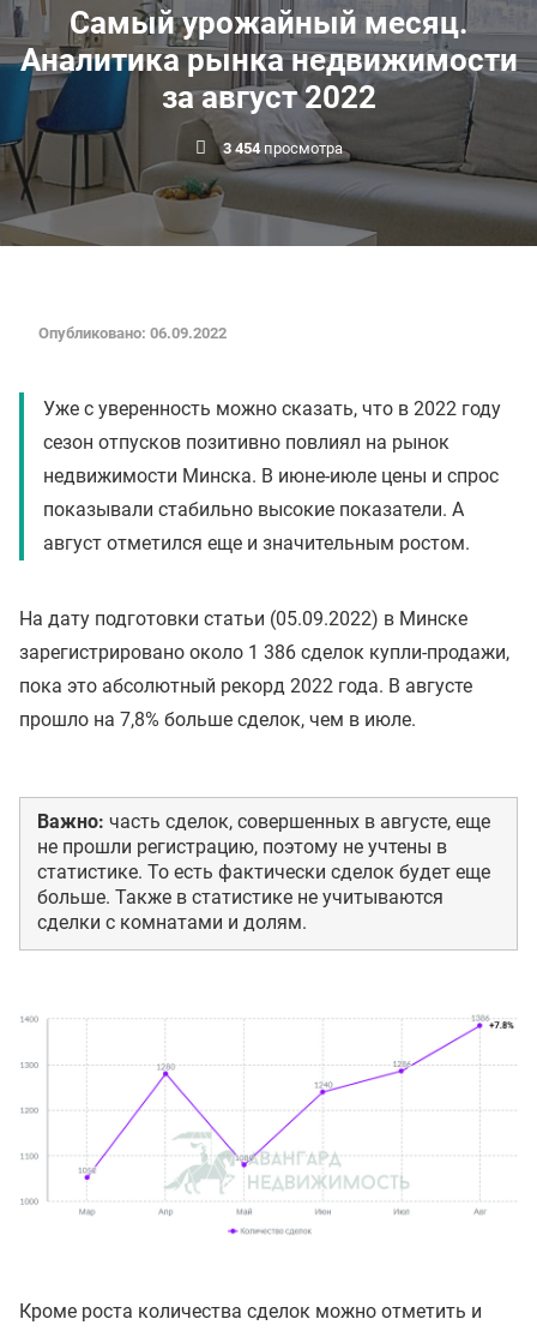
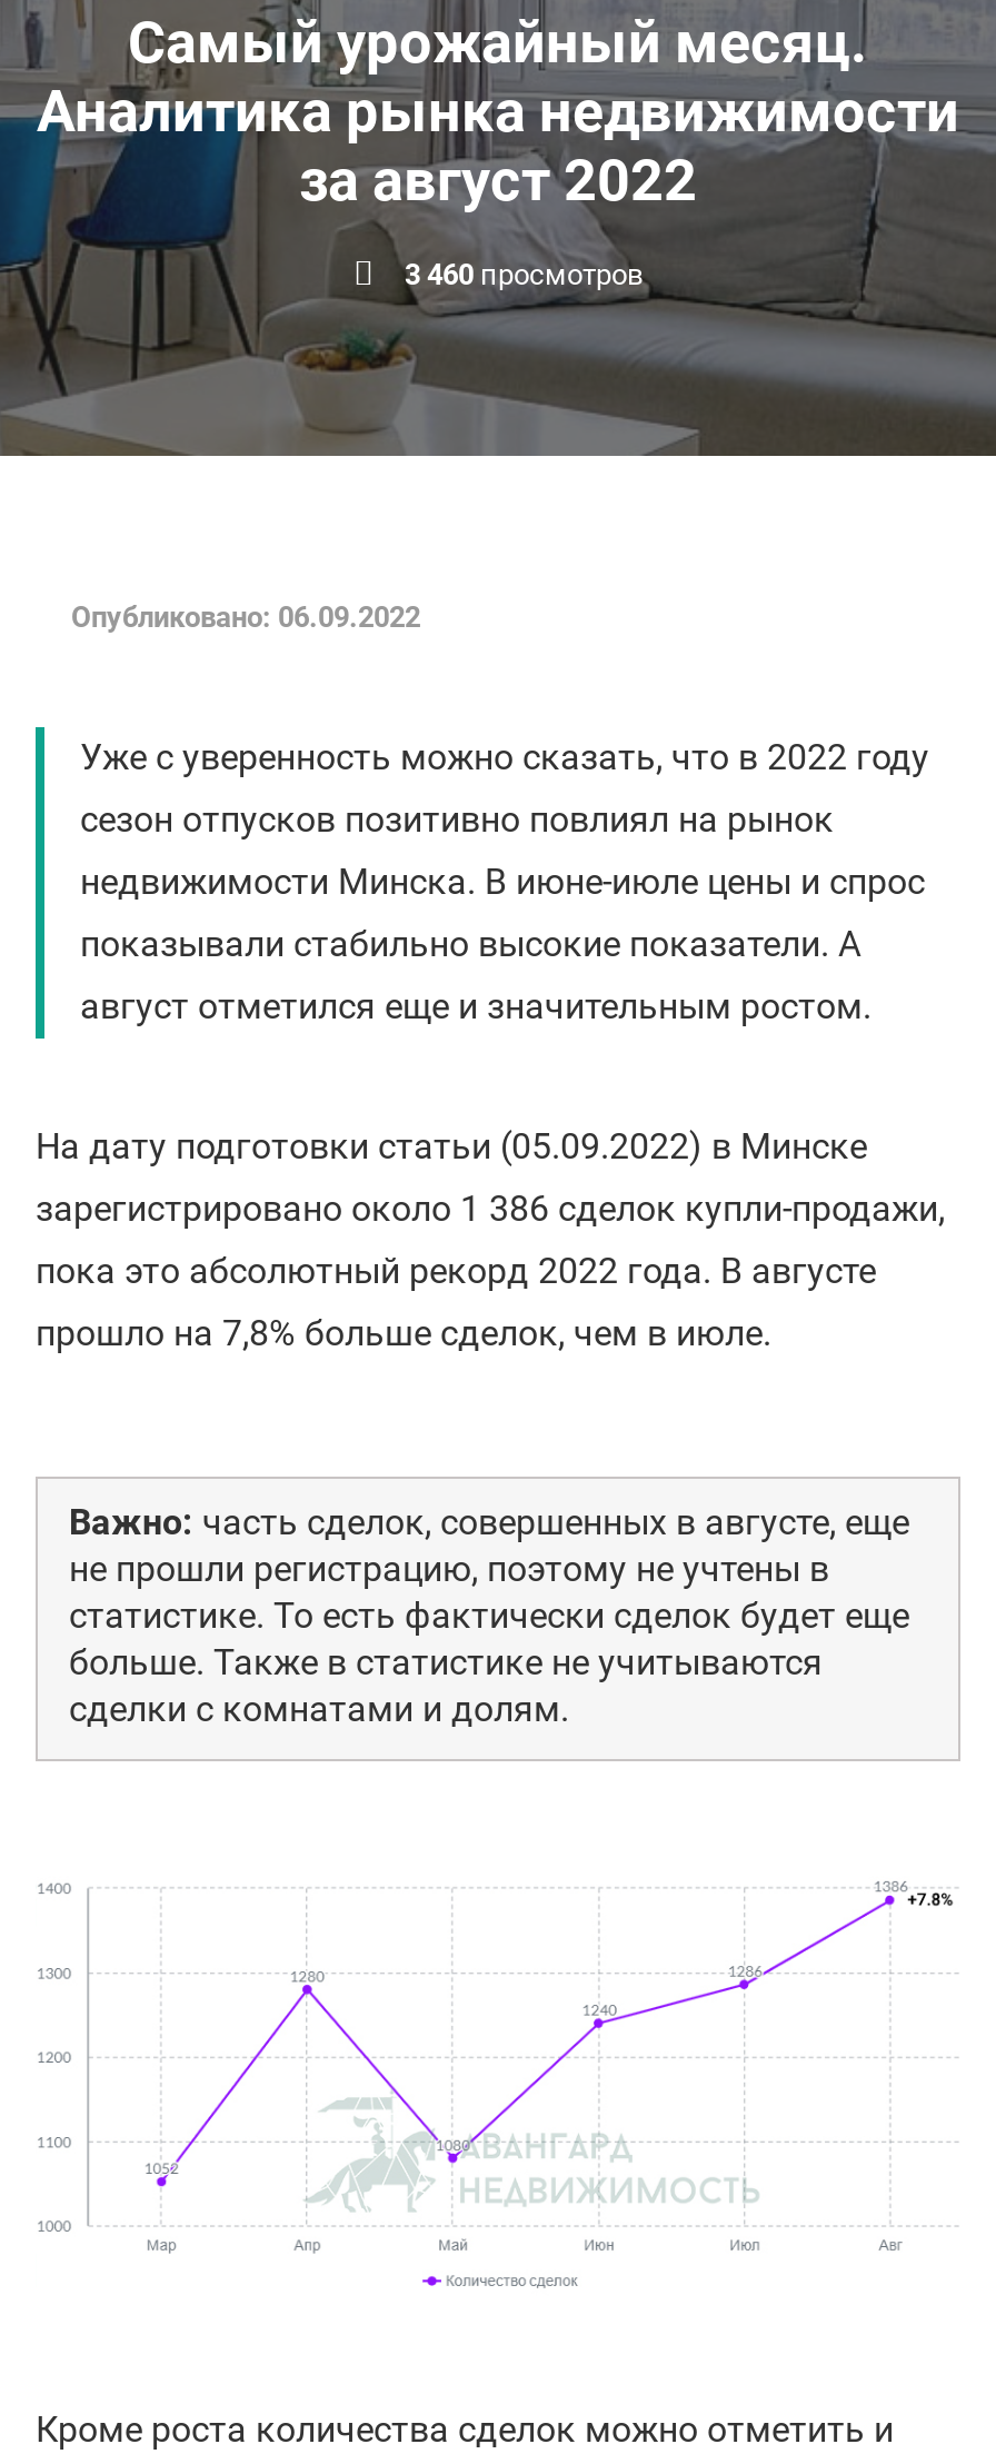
[222,139,342,157] 3 454 просмотра -> [405,258,643,291] 3 460 просмотров

